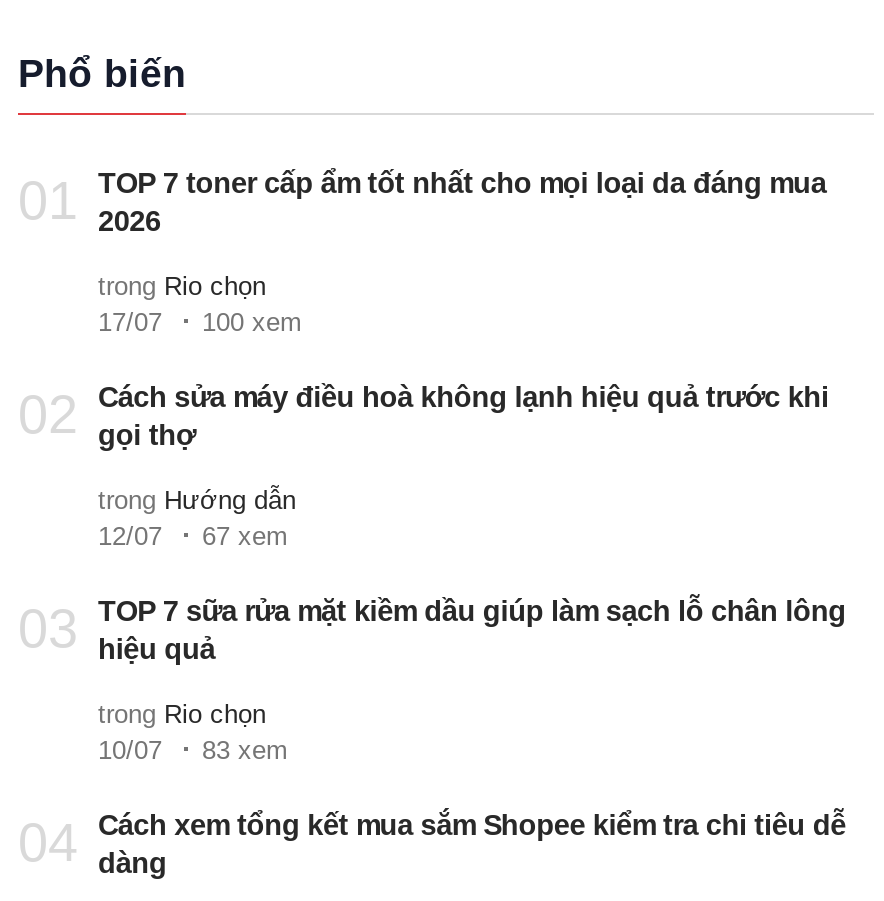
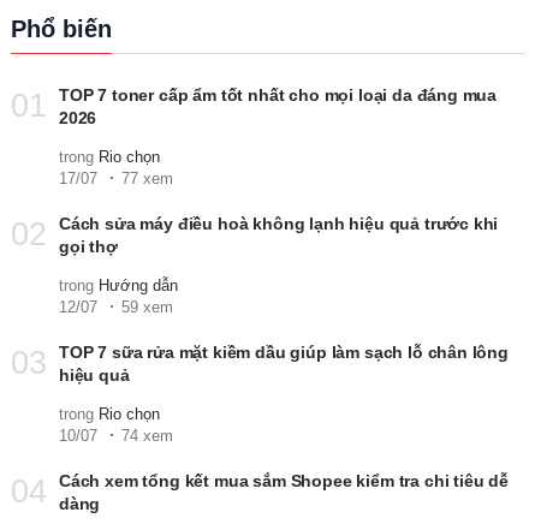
[98,306,302,336] 17/07 100 xem -> [59,169,173,187] 17/07 77 xem
[98,521,288,551] 12/07 67 xem -> [59,298,173,316] 12/07 59 xem
[98,735,288,765] 10/07 83 xem -> [59,427,173,445] 10/07 74 xem

